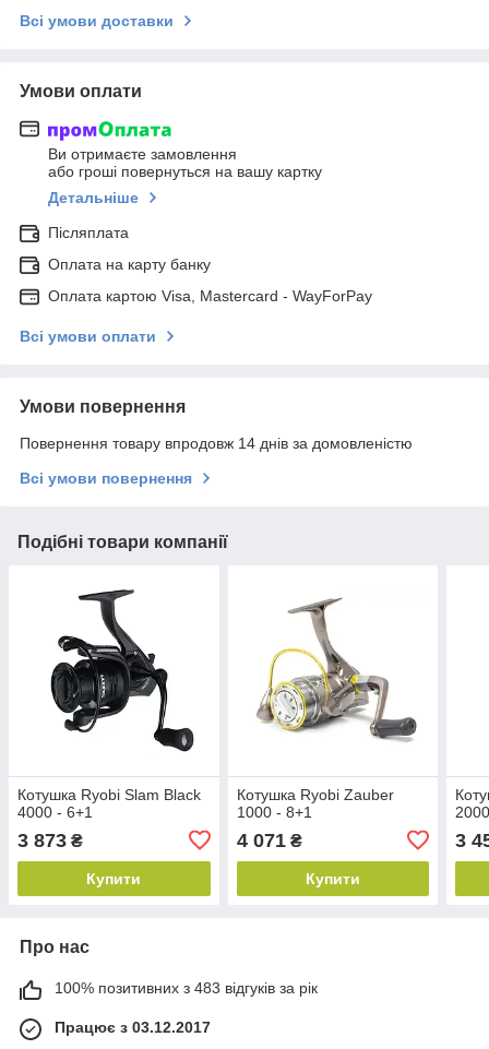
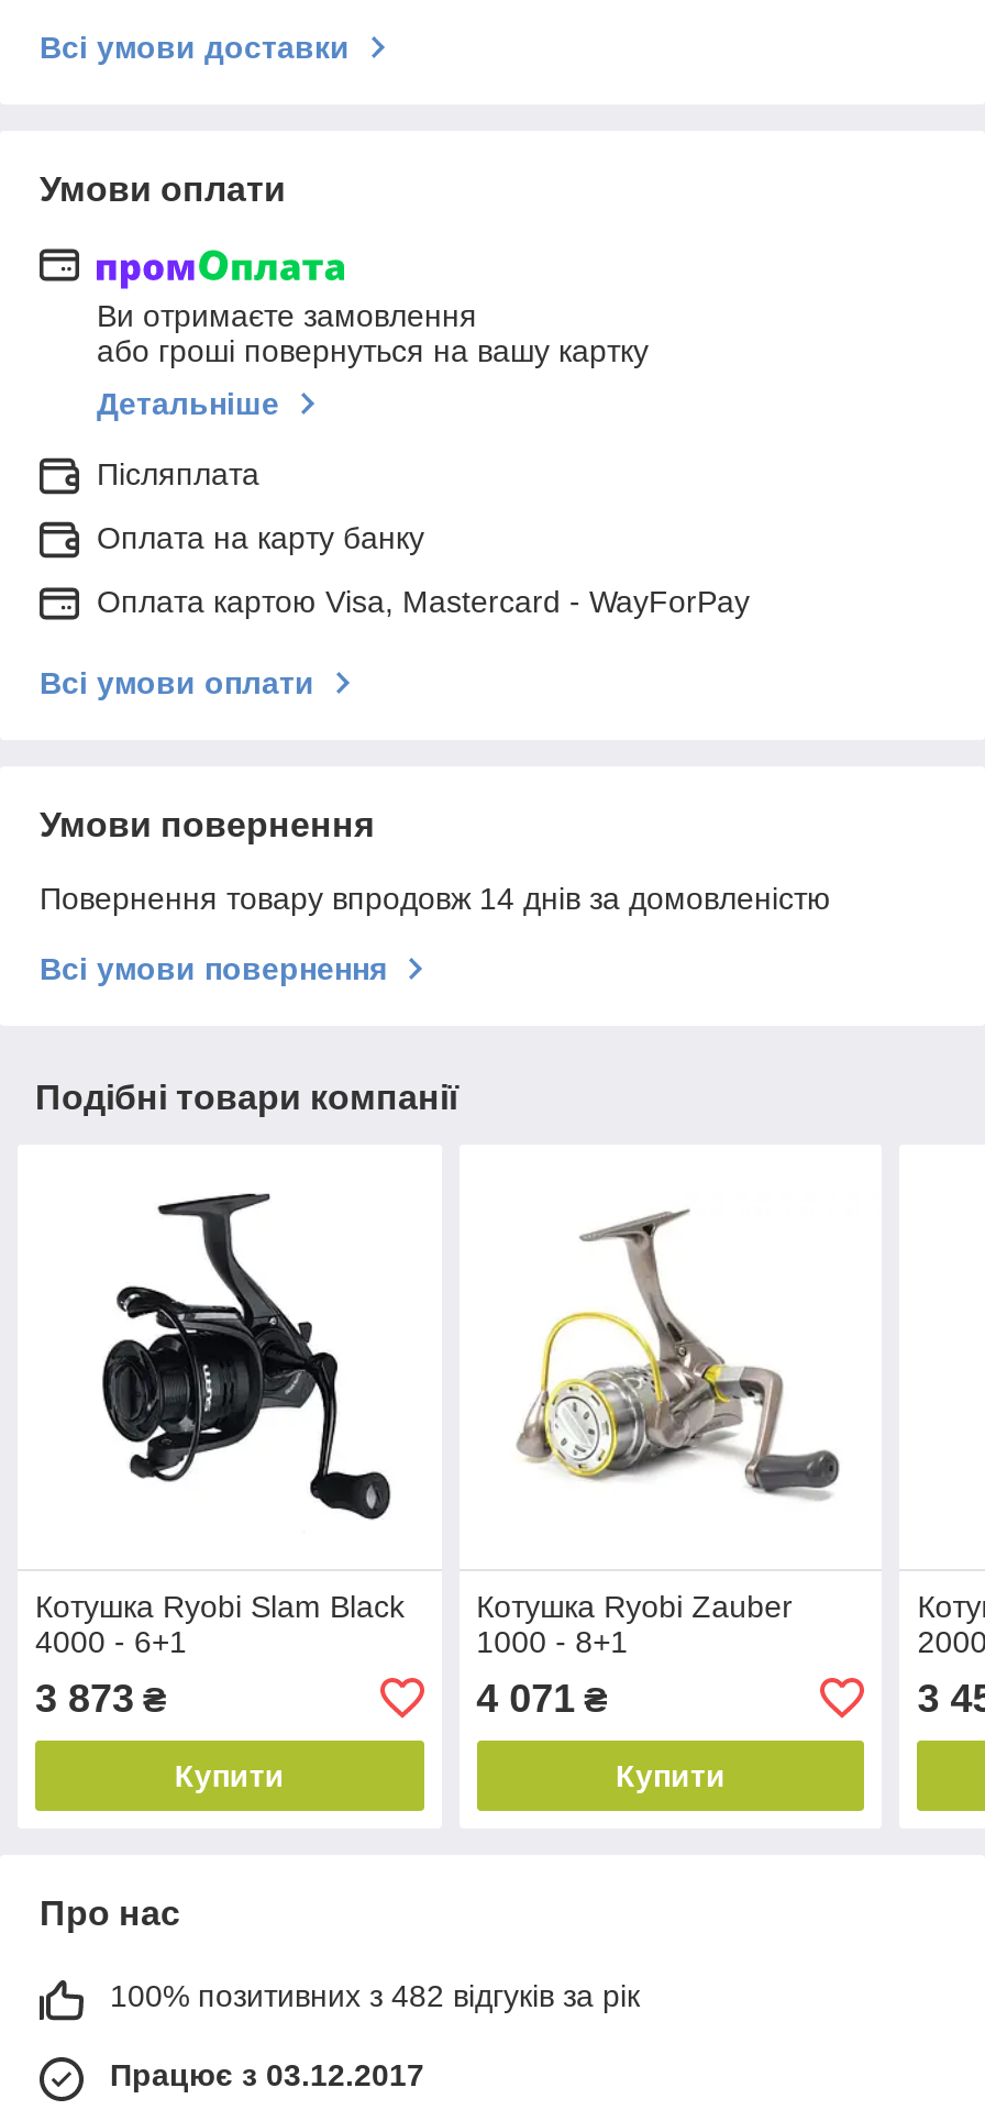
[55,979,318,996] 100% позитивних з 483 відгуків за рік -> [110,1978,640,2013] 100% позитивних з 482 відгуків за рік

